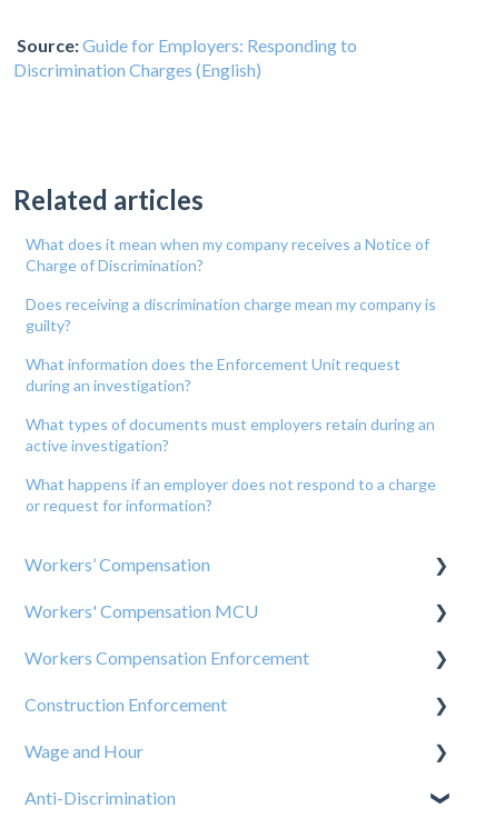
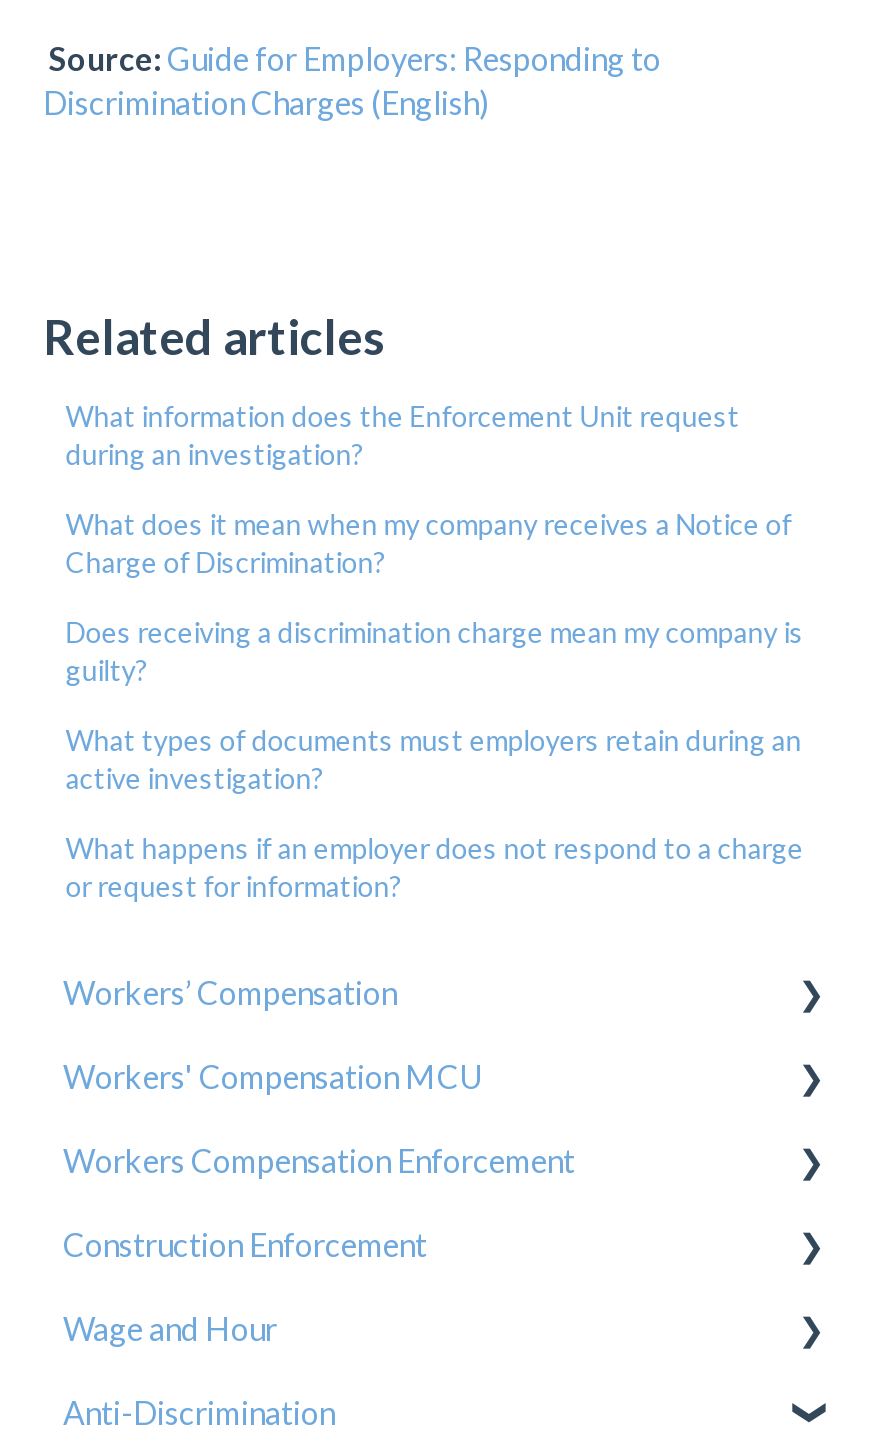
moved [26,235,436,335] -> [65,507,803,687]: What does it mean when my company receives a Notice of | Charge of Discrimination? | Does receiving a discrimination charge mean my company is | guilty?
moved [26,355,401,395] -> [65,399,739,471]: What information does the Enforcement Unit request | during an investigation?

